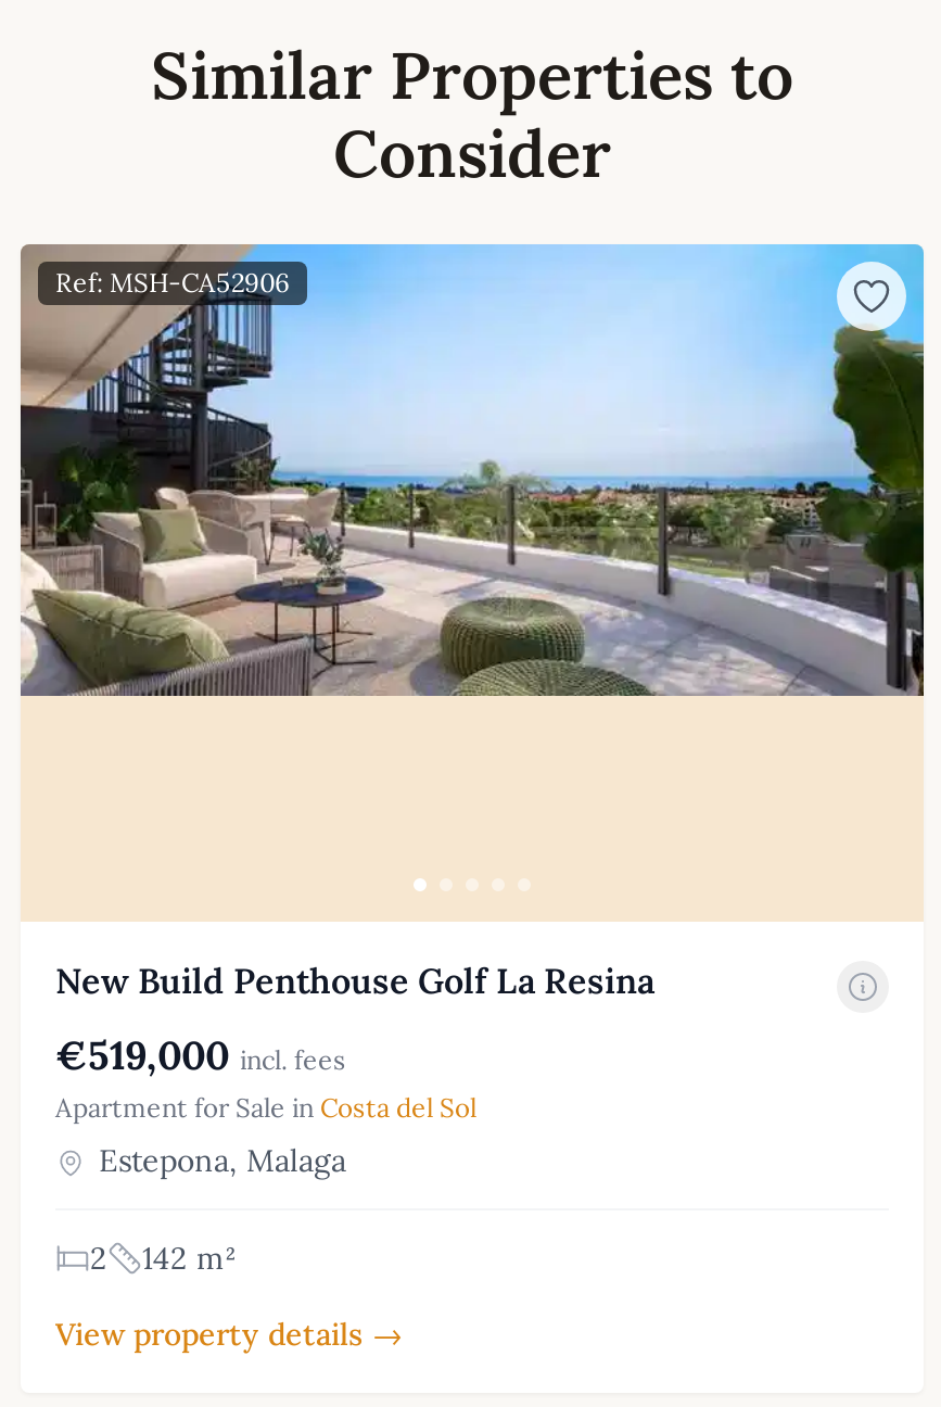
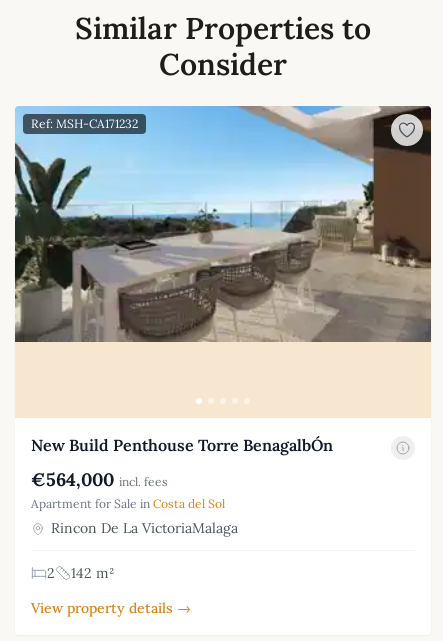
[18,242,926,757] [image] | Ref: MSH-CA52906 -> [14,105,432,343] [image] | Ref: MSH-CA171232
[55,958,654,1001] New Build Penthouse Golf La Resina -> [31,435,333,455] New Build Penthouse Torre BenagalbÓn
[55,1030,346,1080] €519,000 incl. fees -> [31,468,168,491] €564,000 incl. fees
[90,1140,346,1179] Estepona, Malaga -> [47,519,238,537] Rincon De La VictoriaMalaga

